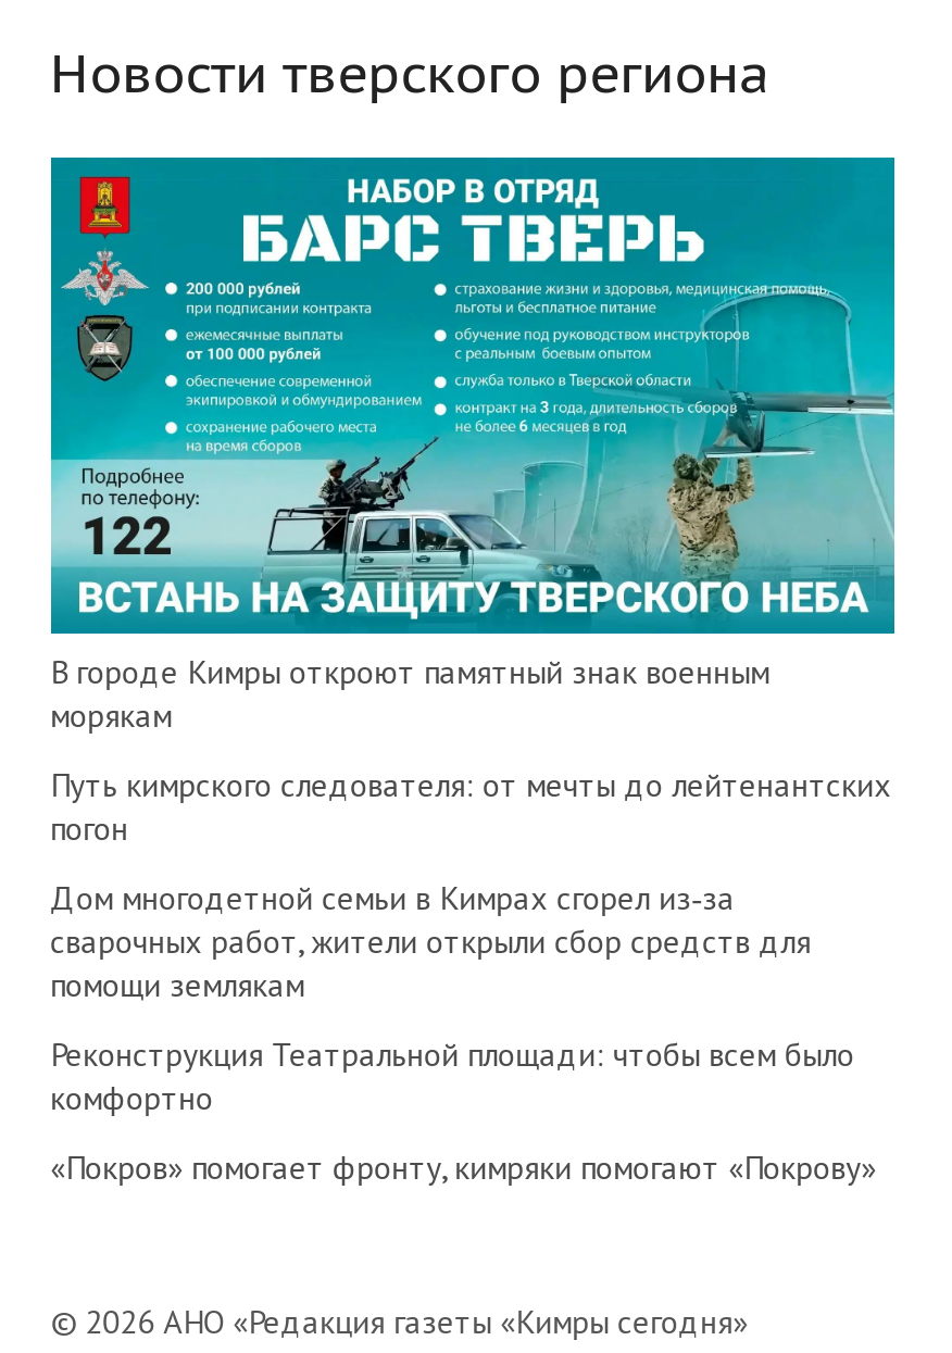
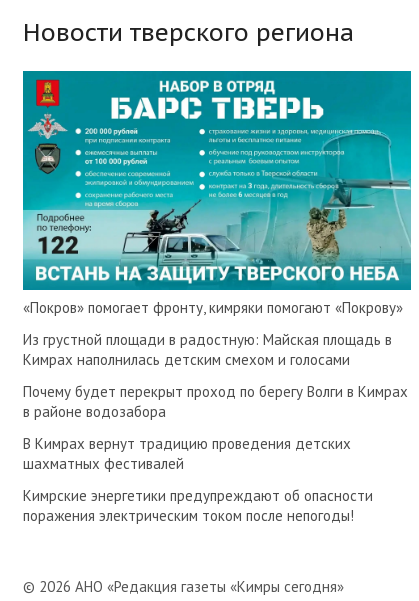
[50,651,891,1118] В городе Кимры откроют памятный знак военным | морякам | Путь кимрского следователя: от мечты до лейтенантских | погон | Дом многодетной семьи в Кимрах сгорел из‑за | сварочных работ, жители открыли сбор средств для | помощи землякам | Реконструкция Театральной площади: чтобы всем было | комфортно -> none
moved [50,1147,876,1188] -> [23,298,403,317]: «Покров» помогает фронту, кимряки помогают «Покрову»
none -> [23,330,408,525] Из грустной площади в радостную: Майская площадь в | Кимрах наполнилась детским смехом и голосами | Почему будет перекрыт проход по берегу Волги в Кимрах | в районе водозабора | В Кимрах вернут традицию проведения детских | шахматных фестивалей | Кимрские энергетики предупреждают об опасности | поражения электрическим током после непогоды!

